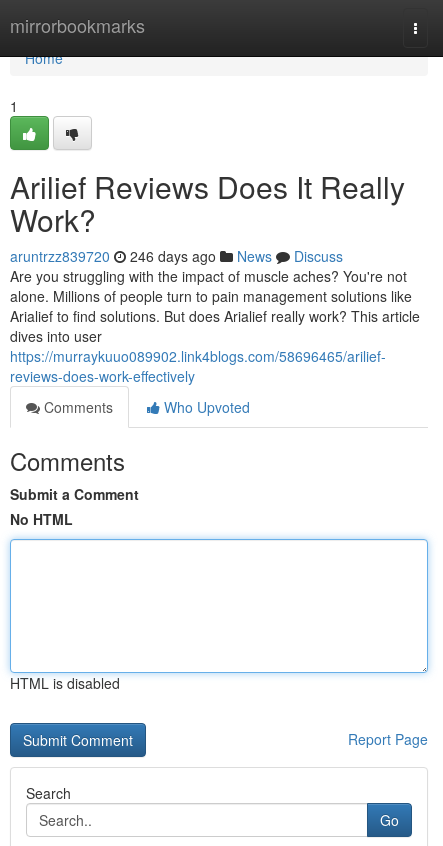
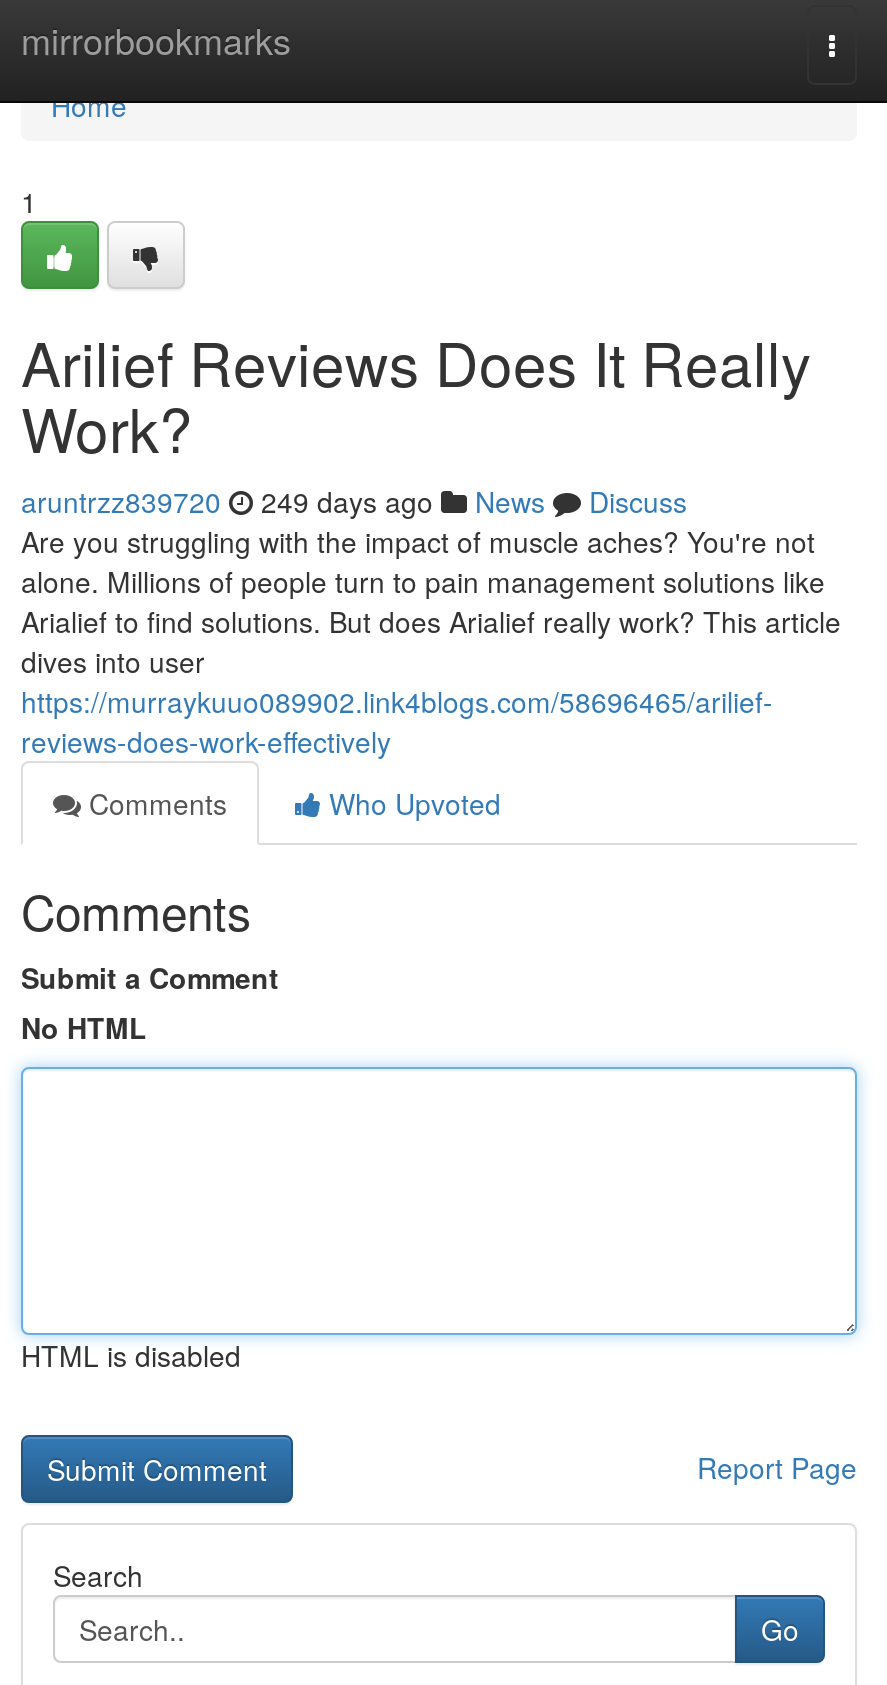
[10,246,343,266] aruntrzz839720 246 days ago News Discuss -> [21,481,687,521] aruntrzz839720 249 days ago News Discuss

